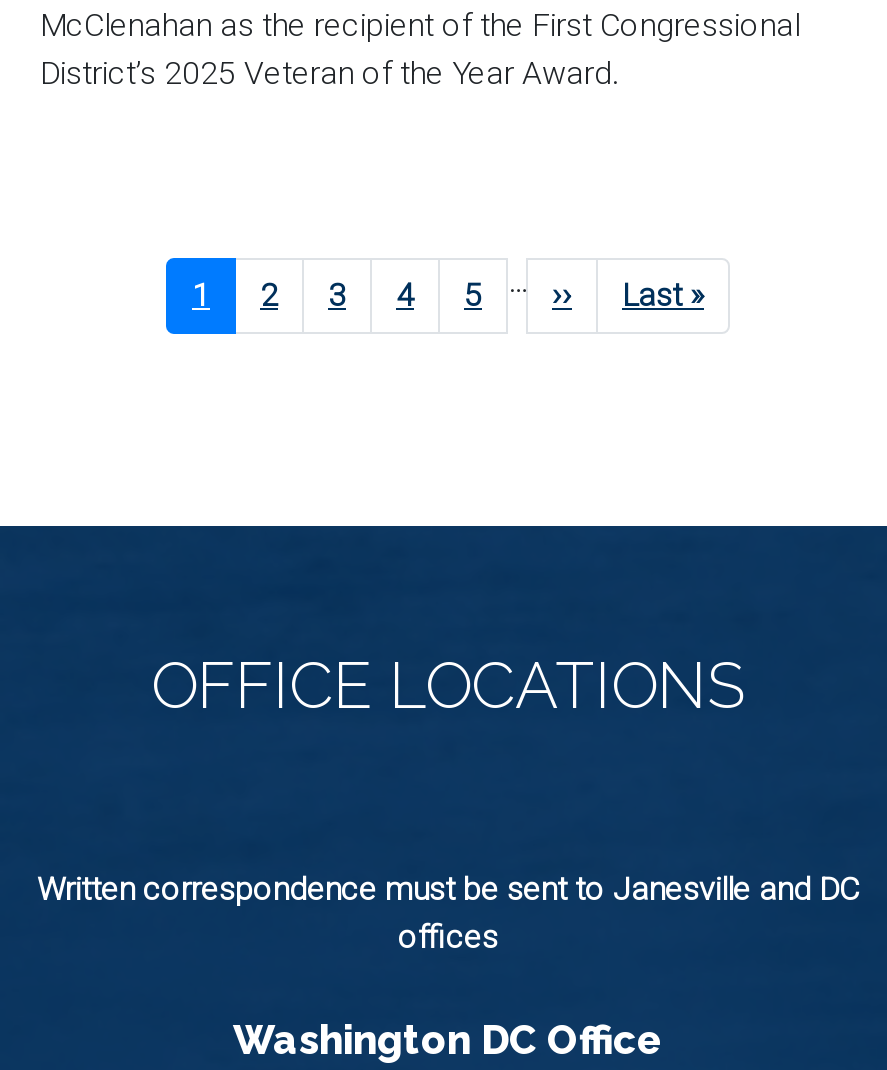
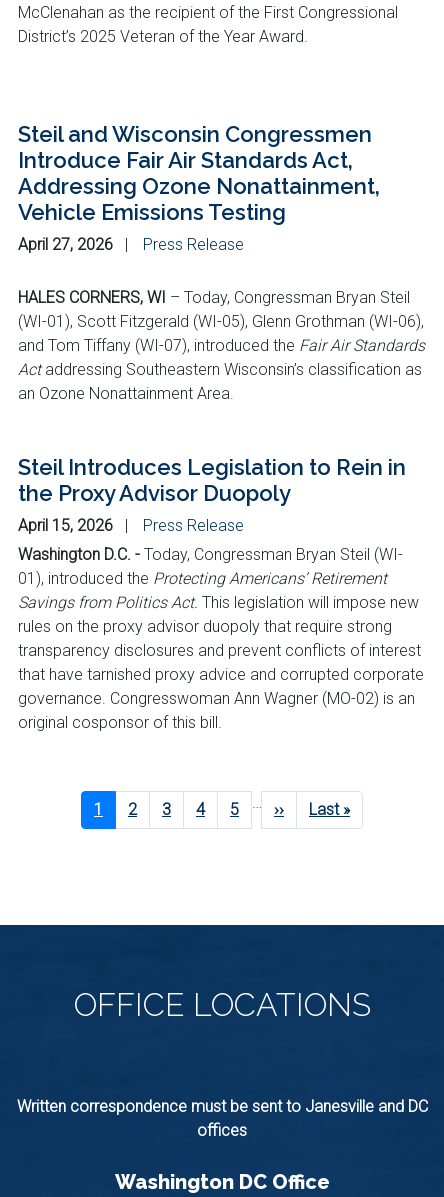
none -> [18,121,425,732] Steil and Wisconsin Congressmen | Introduce Fair Air Standards Act, | Addressing Ozone Nonattainment, | Vehicle Emissions Testing | April 27, 2026 | Press Release | HALES CORNERS, WI – Today, Congressman Bryan Steil | (WI-01), Scott Fitzgerald (WI-05), Glenn Grothman (WI-06), | and Tom Tiffany (WI-07), introduced the Fair Air Standards | Act addressing Southeastern Wisconsin’s classification as | an Ozone Nonattainment Area. | Steil Introduces Legislation to Rein in | the Proxy Advisor Duopoly | April 15, 2026 | Press Release | Washington D.C. - Today, Congressman Bryan Steil (WI- | 01), introduced the Protecting Americans’ Retirement | Savings from Politics Act. This legislation will impose new | rules on the proxy advisor duopoly that require strong | transparency disclosures and prevent conflicts of interest | that have tarnished proxy advice and corrupted corporate | governance. Congresswoman Ann Wagner (MO-02) is an | original cosponsor of this bill.

